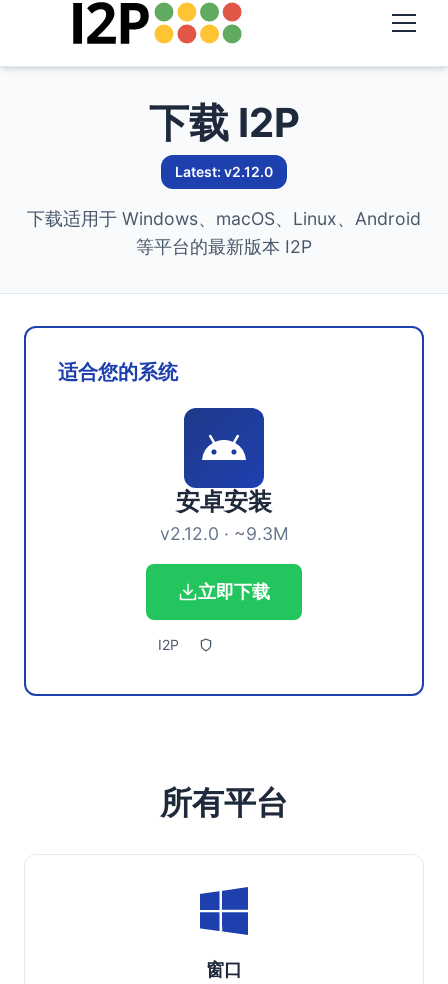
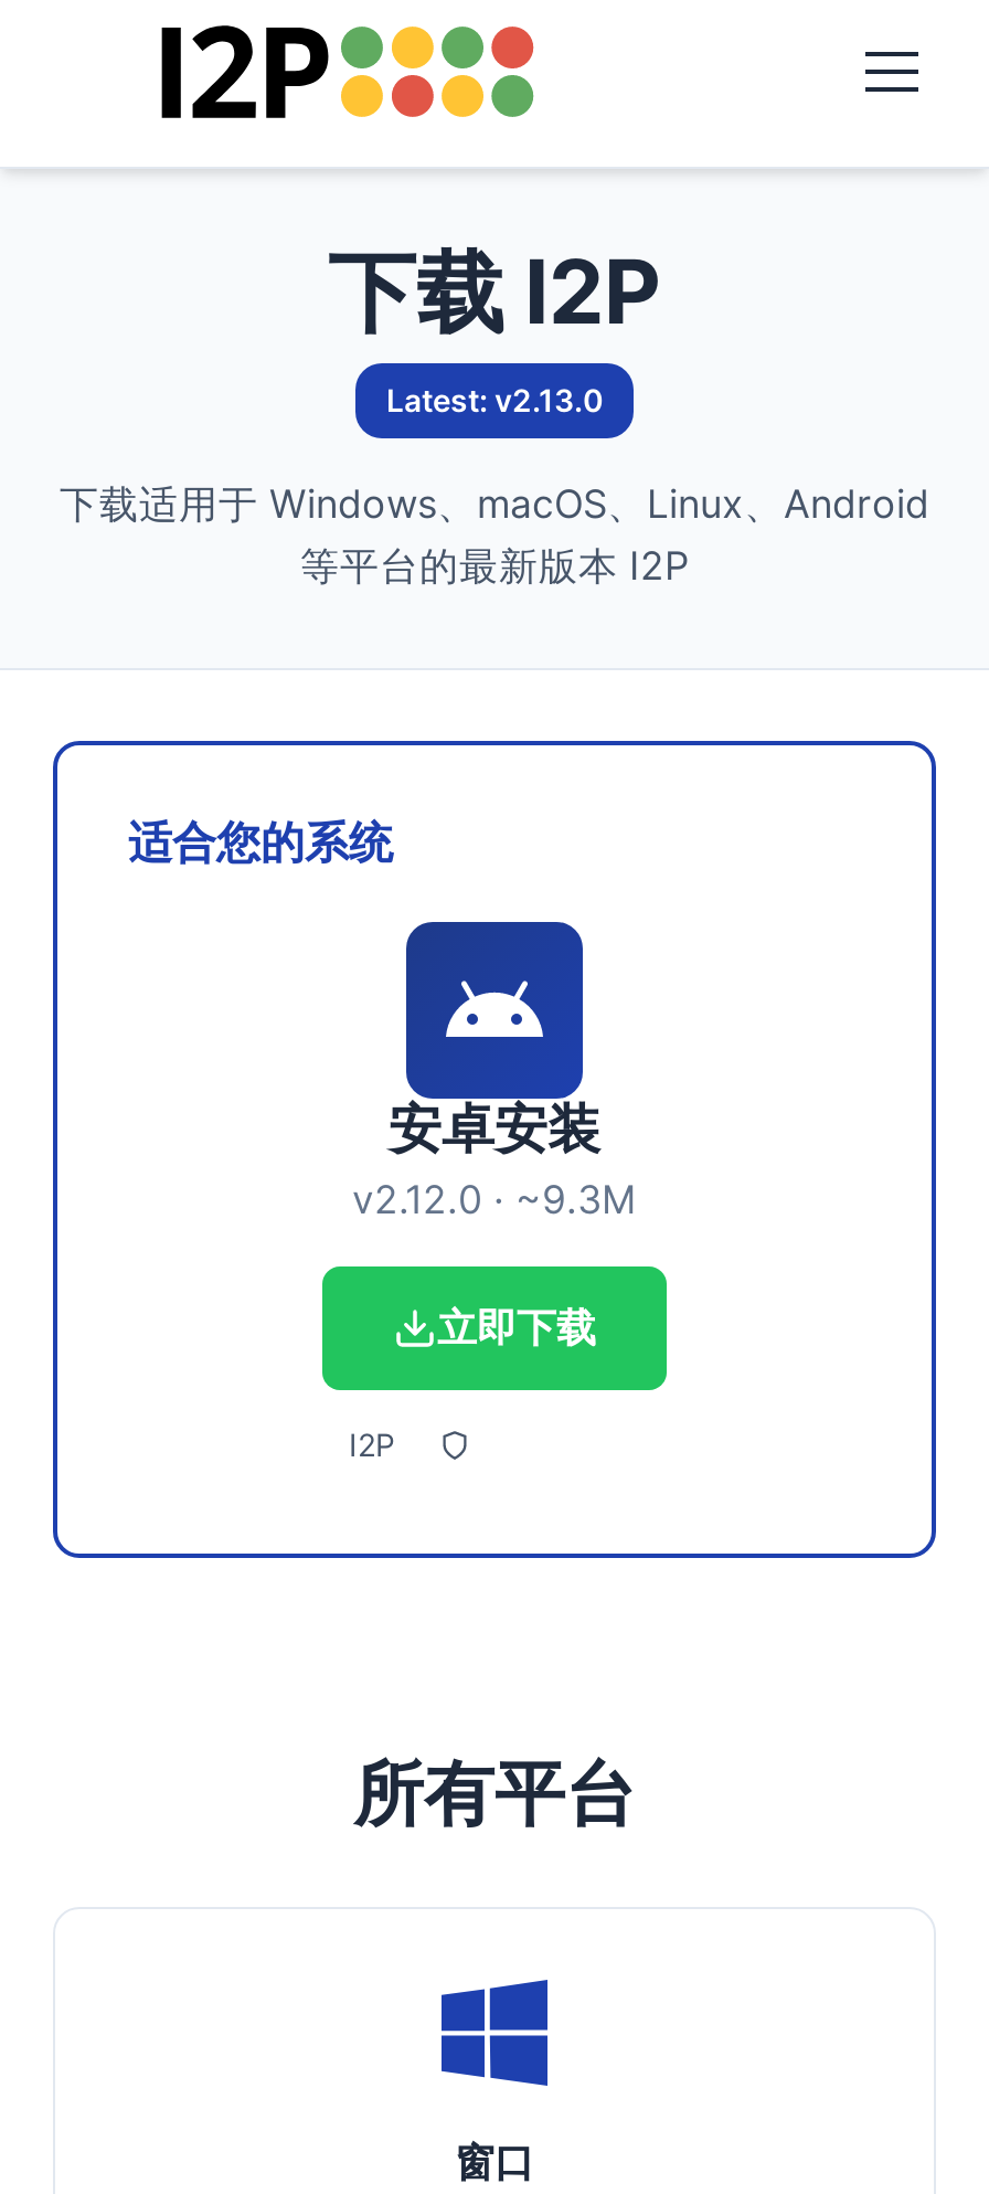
[175,163,273,180] Latest: v2.12.0 -> [386,381,603,418] Latest: v2.13.0

